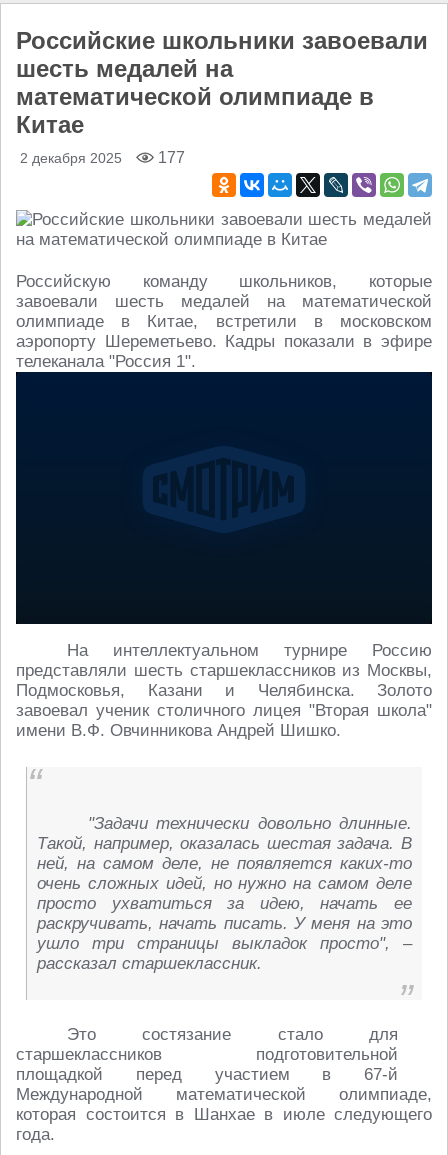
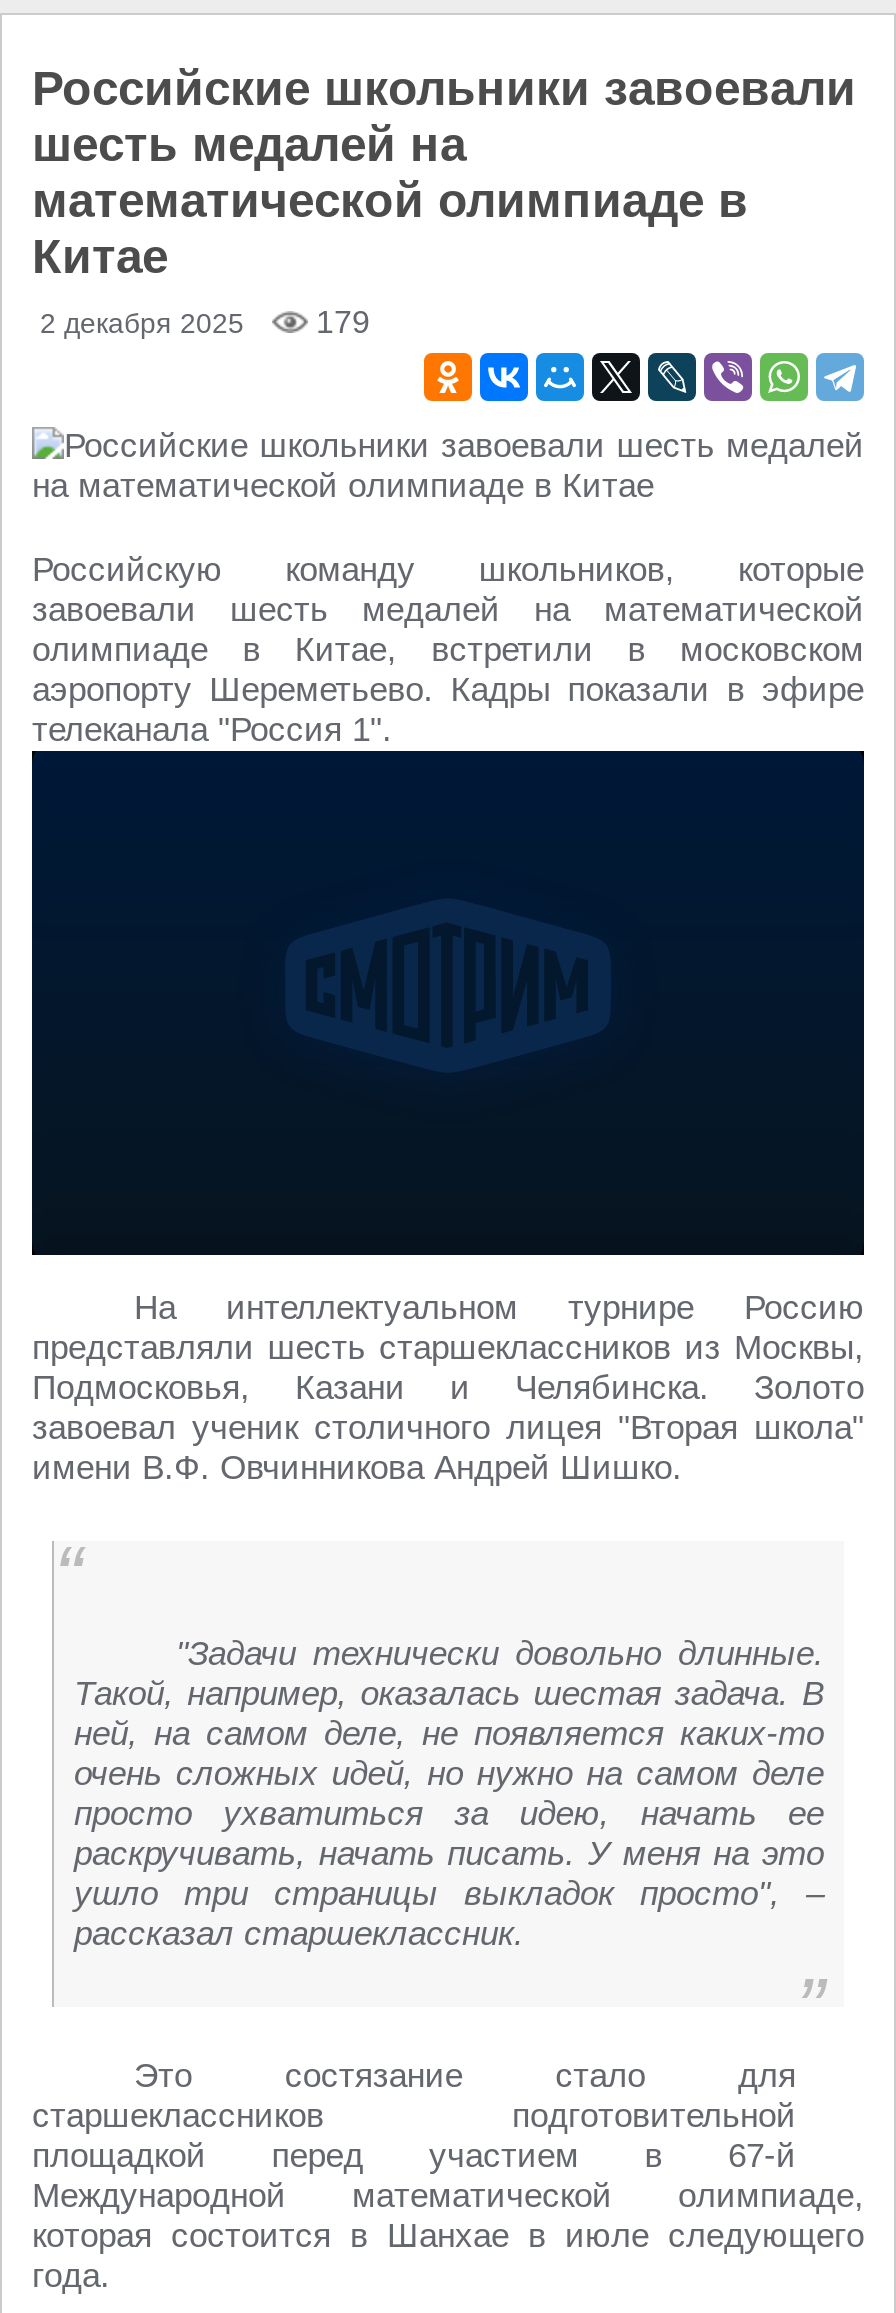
[20,149,185,166] 2 декабря 2025 177 -> [40,305,370,339] 2 декабря 2025 179

